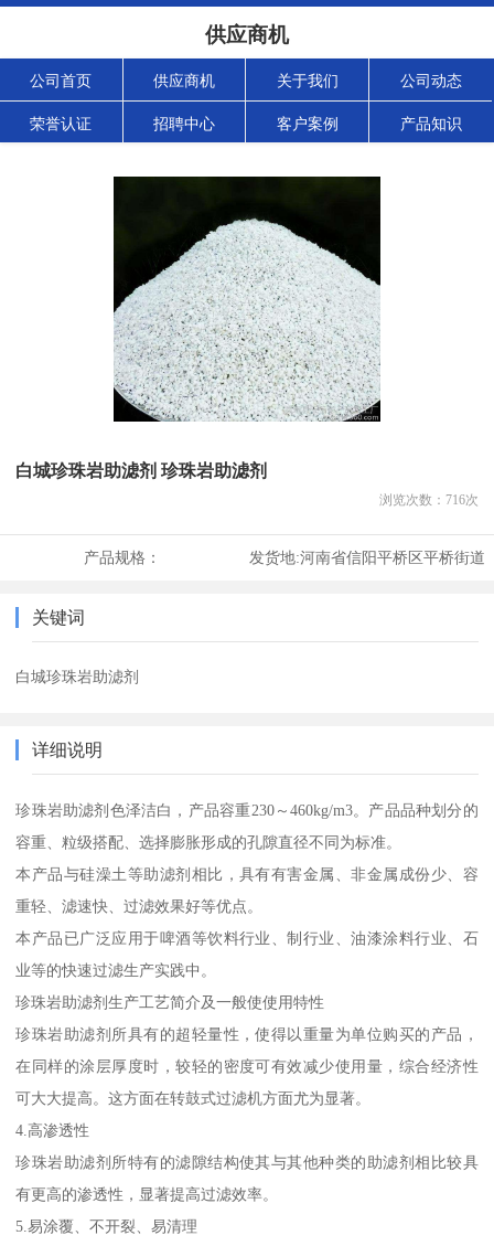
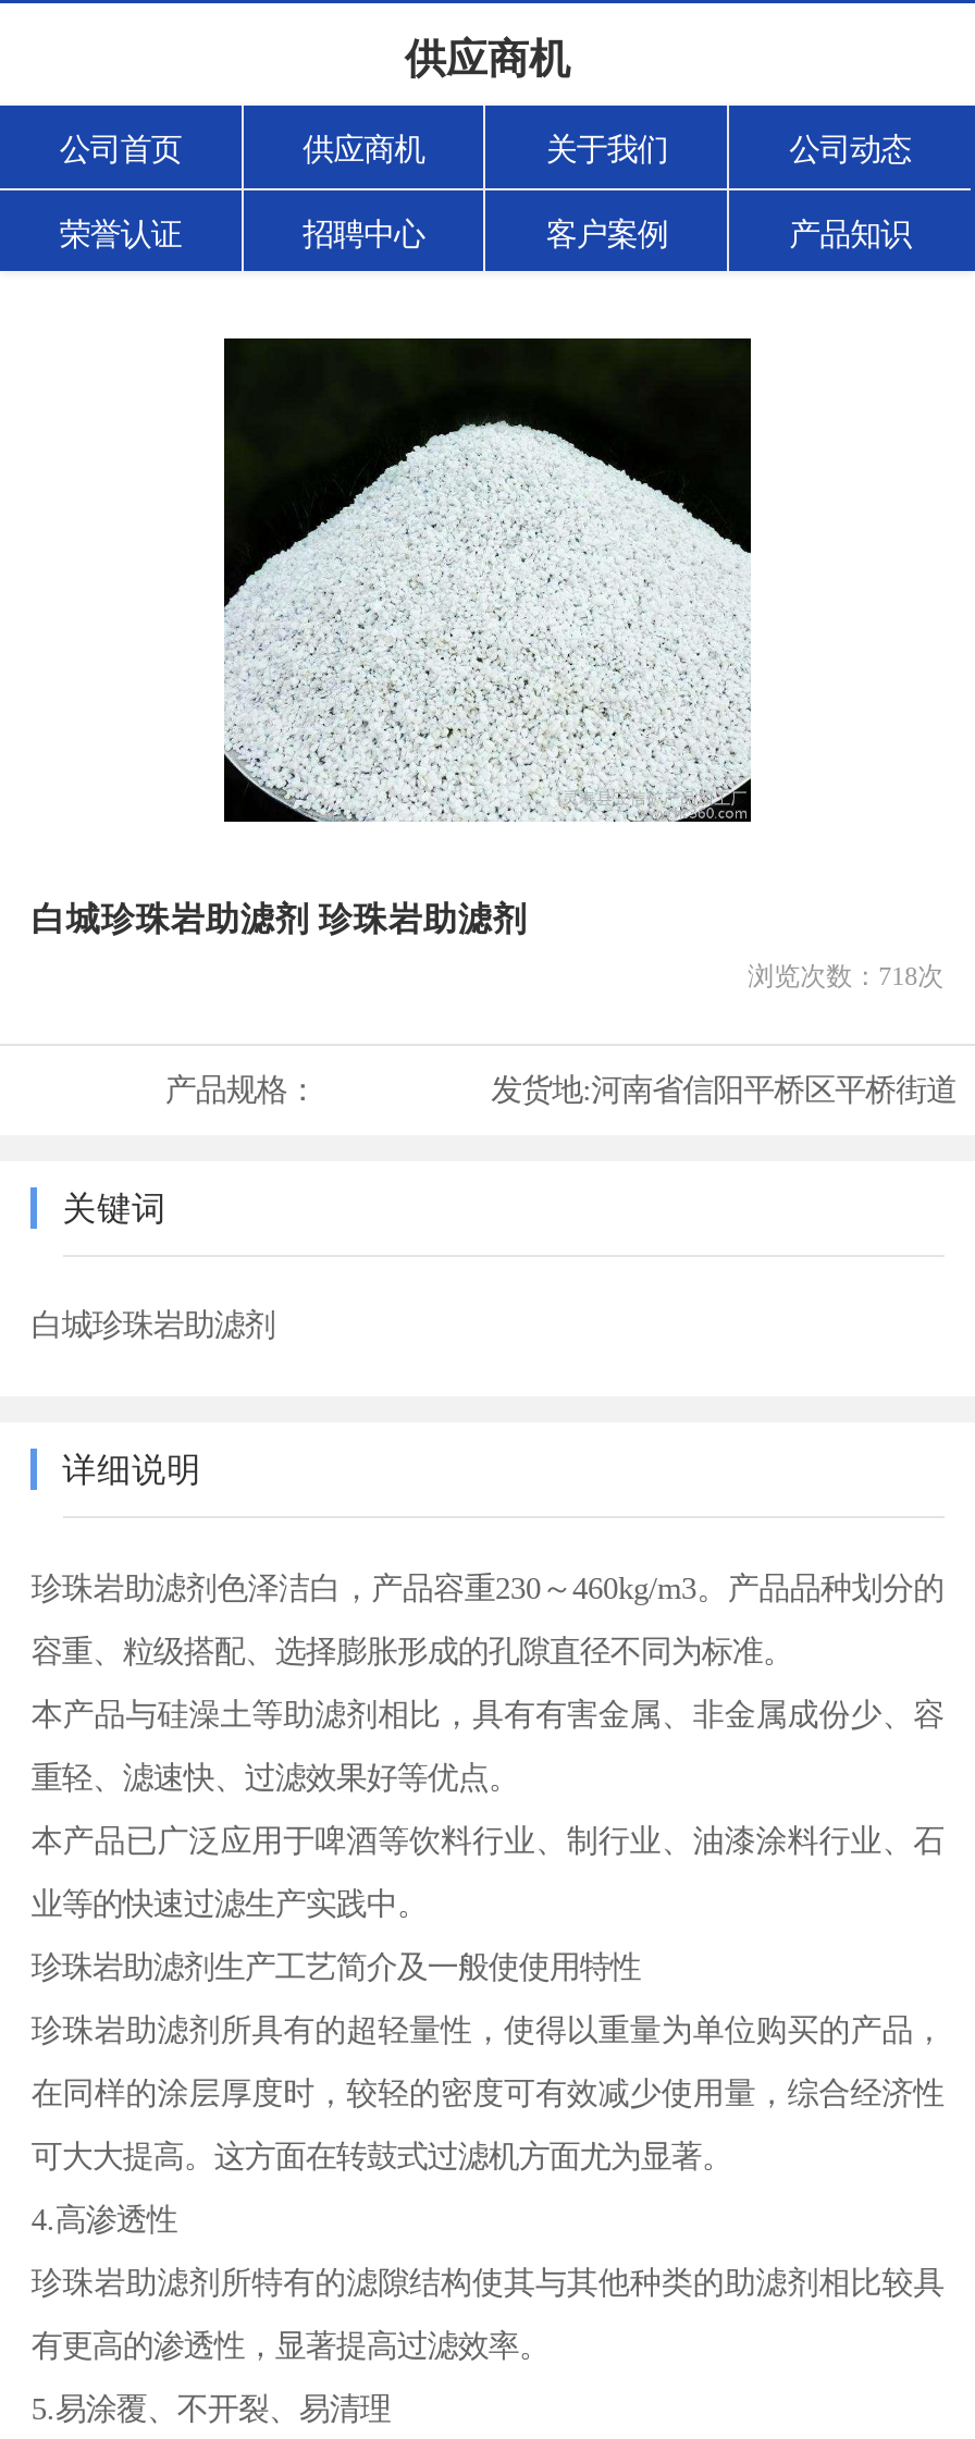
[379,492,478,508] 浏览次数：716次 -> [748,961,944,992] 浏览次数：718次

